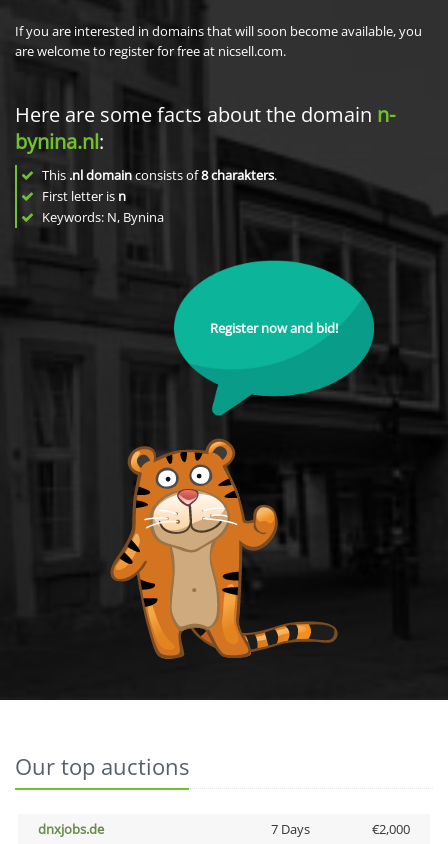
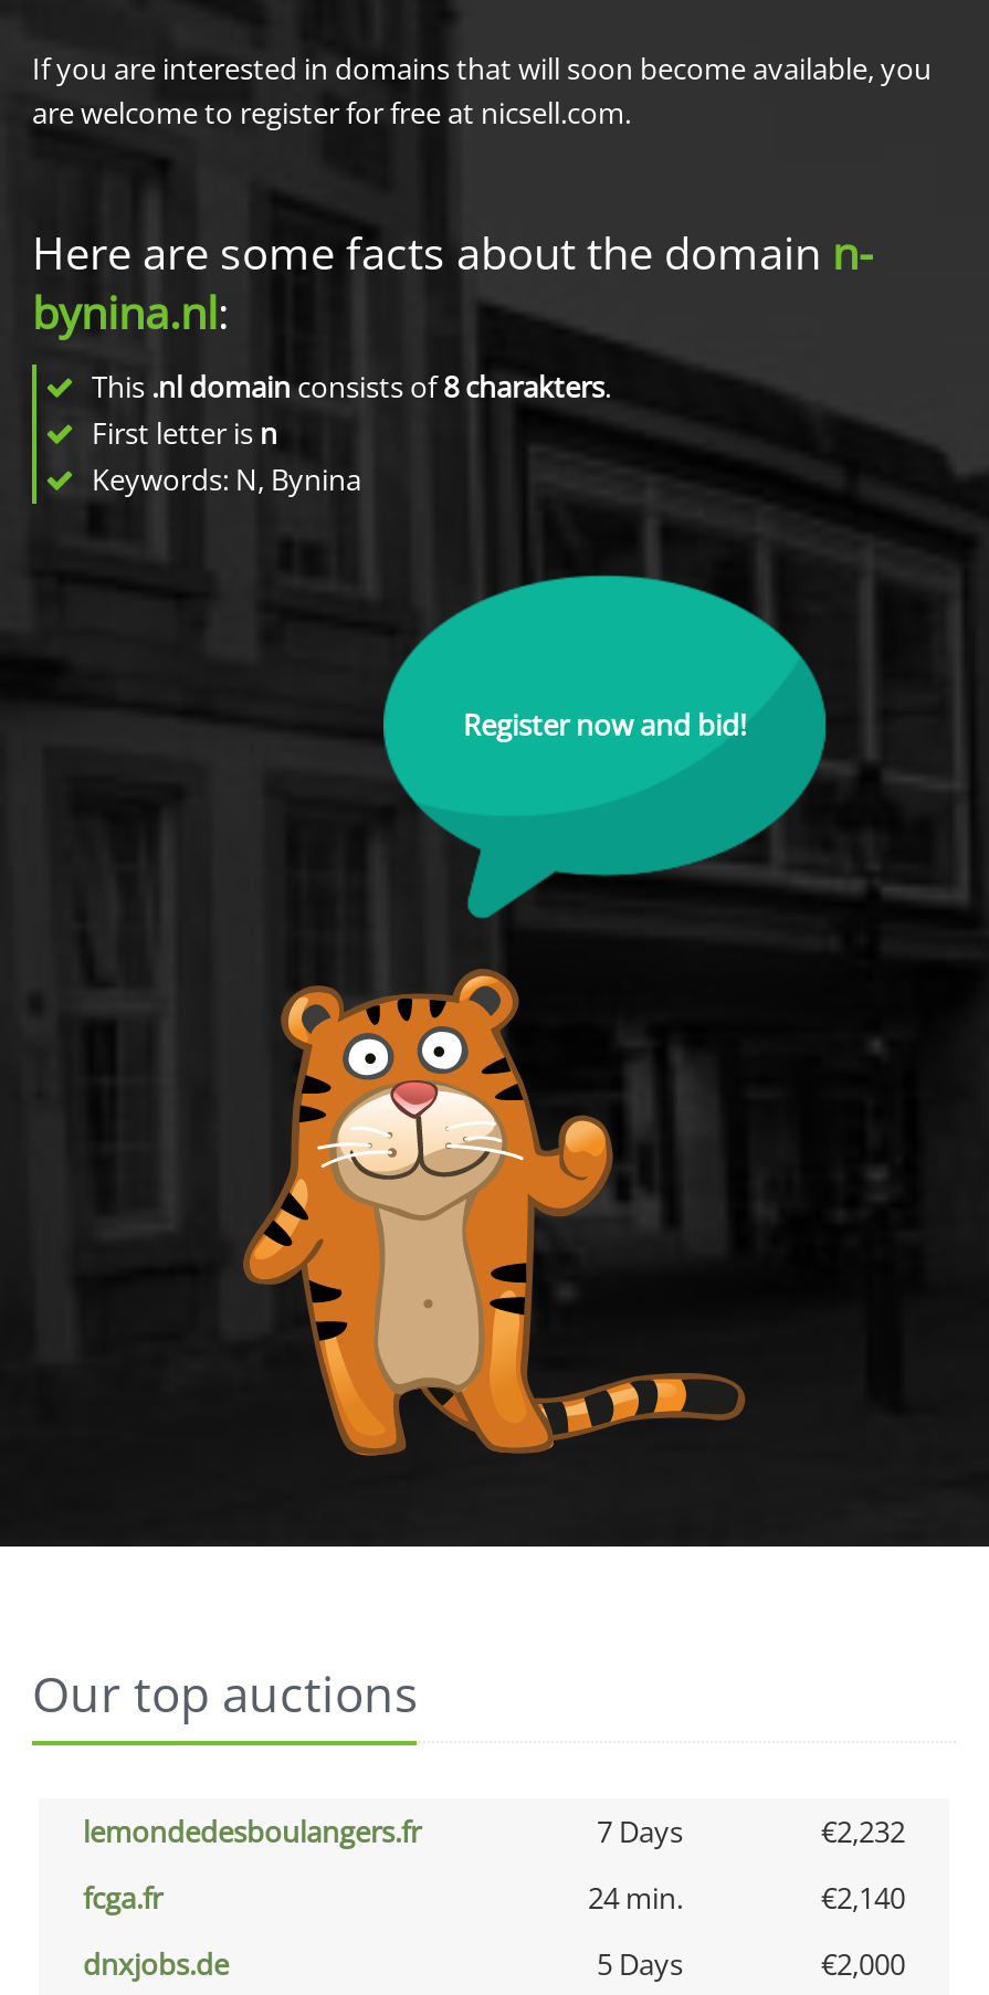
none -> [83,1812,905,1918] lemondedesboulangers.fr | 7 Days | €2,232 | fcga.fr | 24 min. | €2,140
[270,820,309,838] 7 Days -> [597,1944,683,1984] 5 Days

